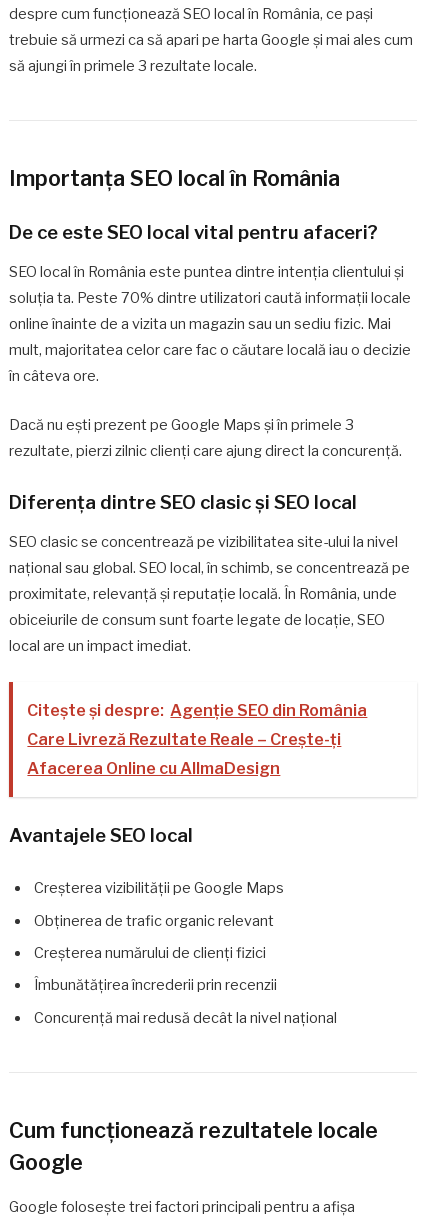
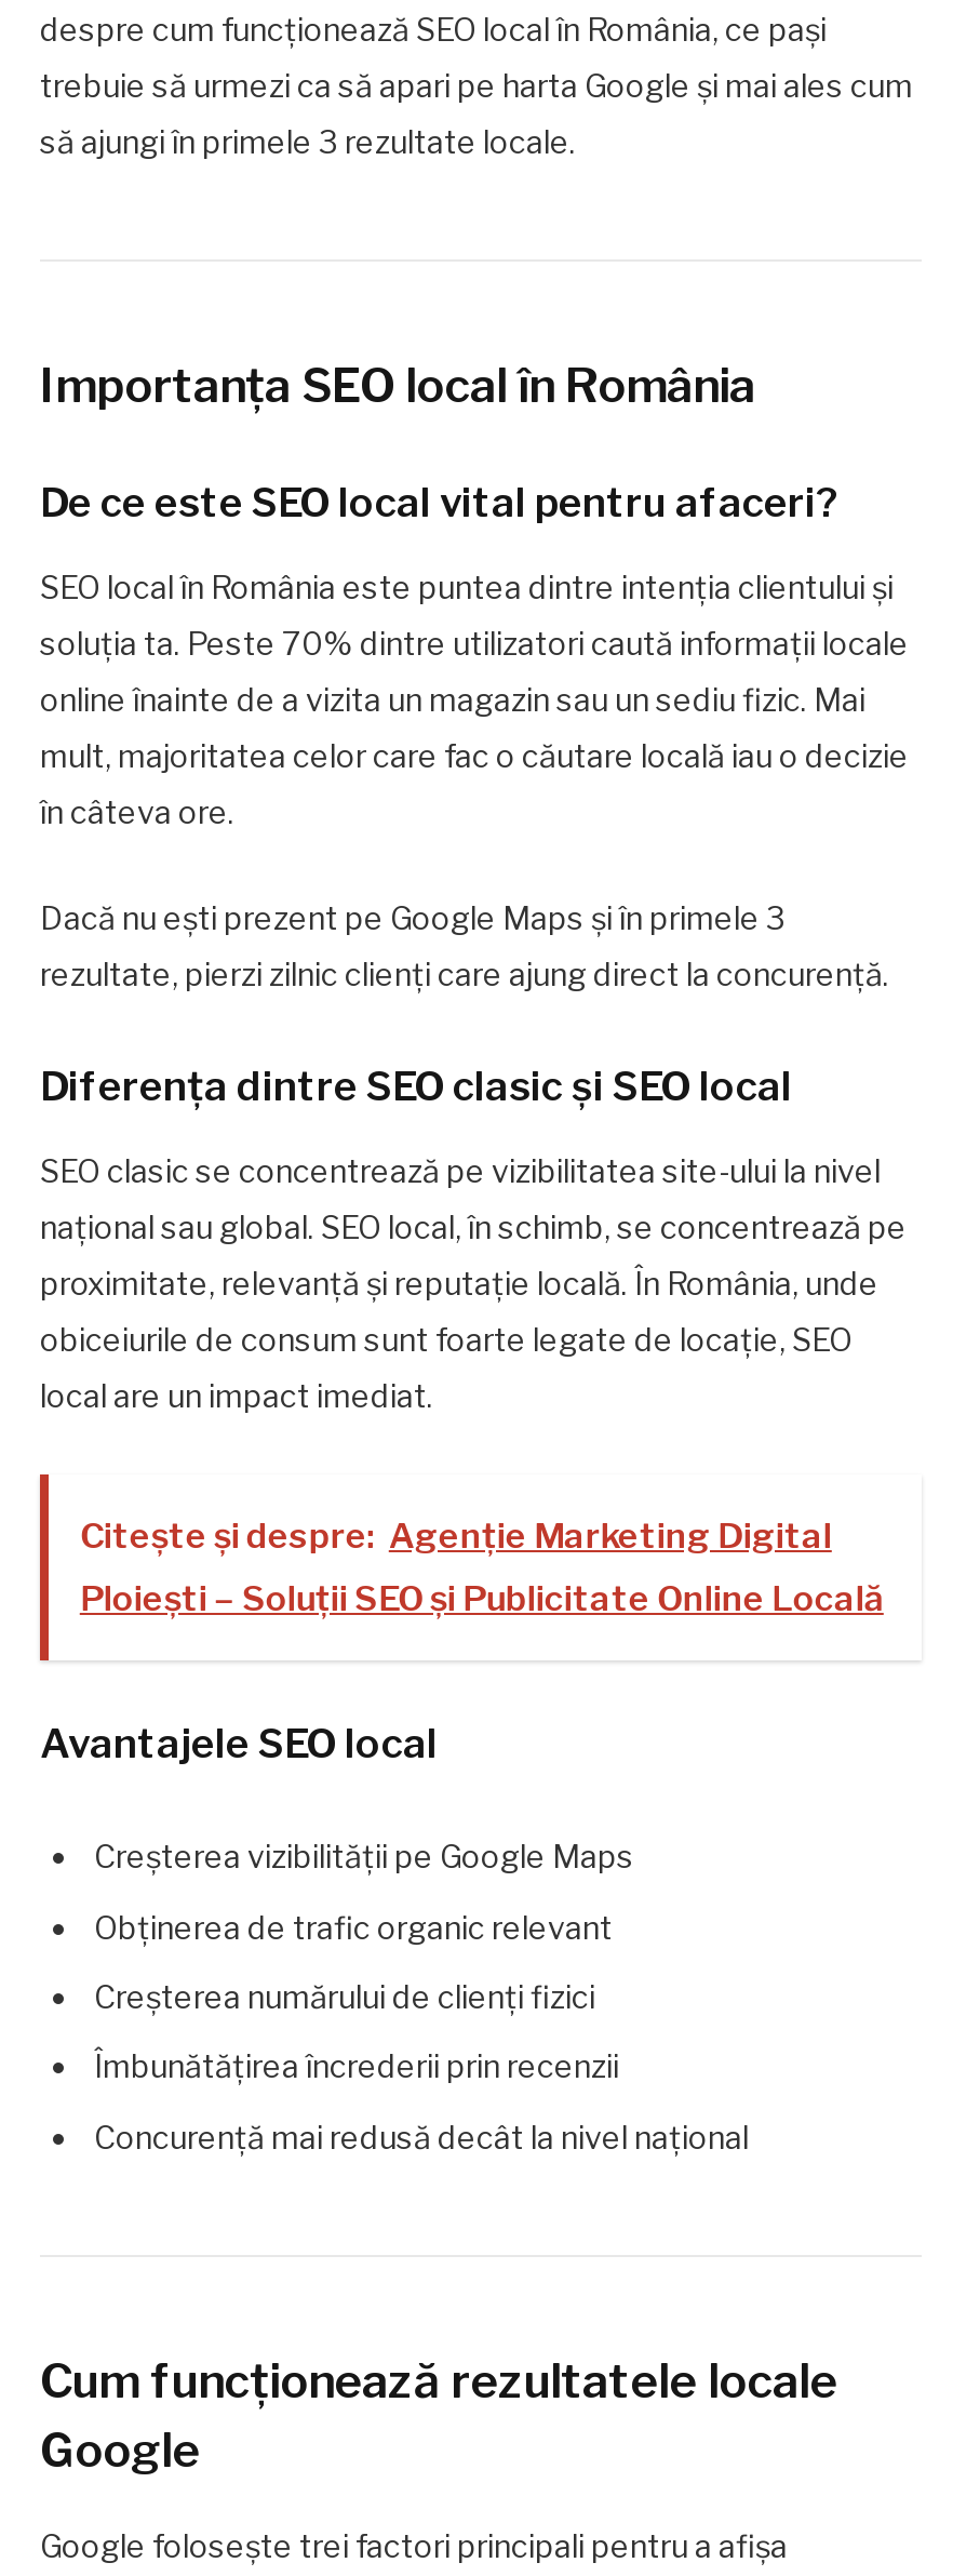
[27,701,367,778] Citește și despre: Agenție SEO din România | Care Livreză Rezultate Reale – Crește-ți | Afacerea Online cu AllmaDesign -> [80,1516,884,1619] Citește și despre: Agenție Marketing Digital | Ploiești – Soluții SEO și Publicitate Online Locală

